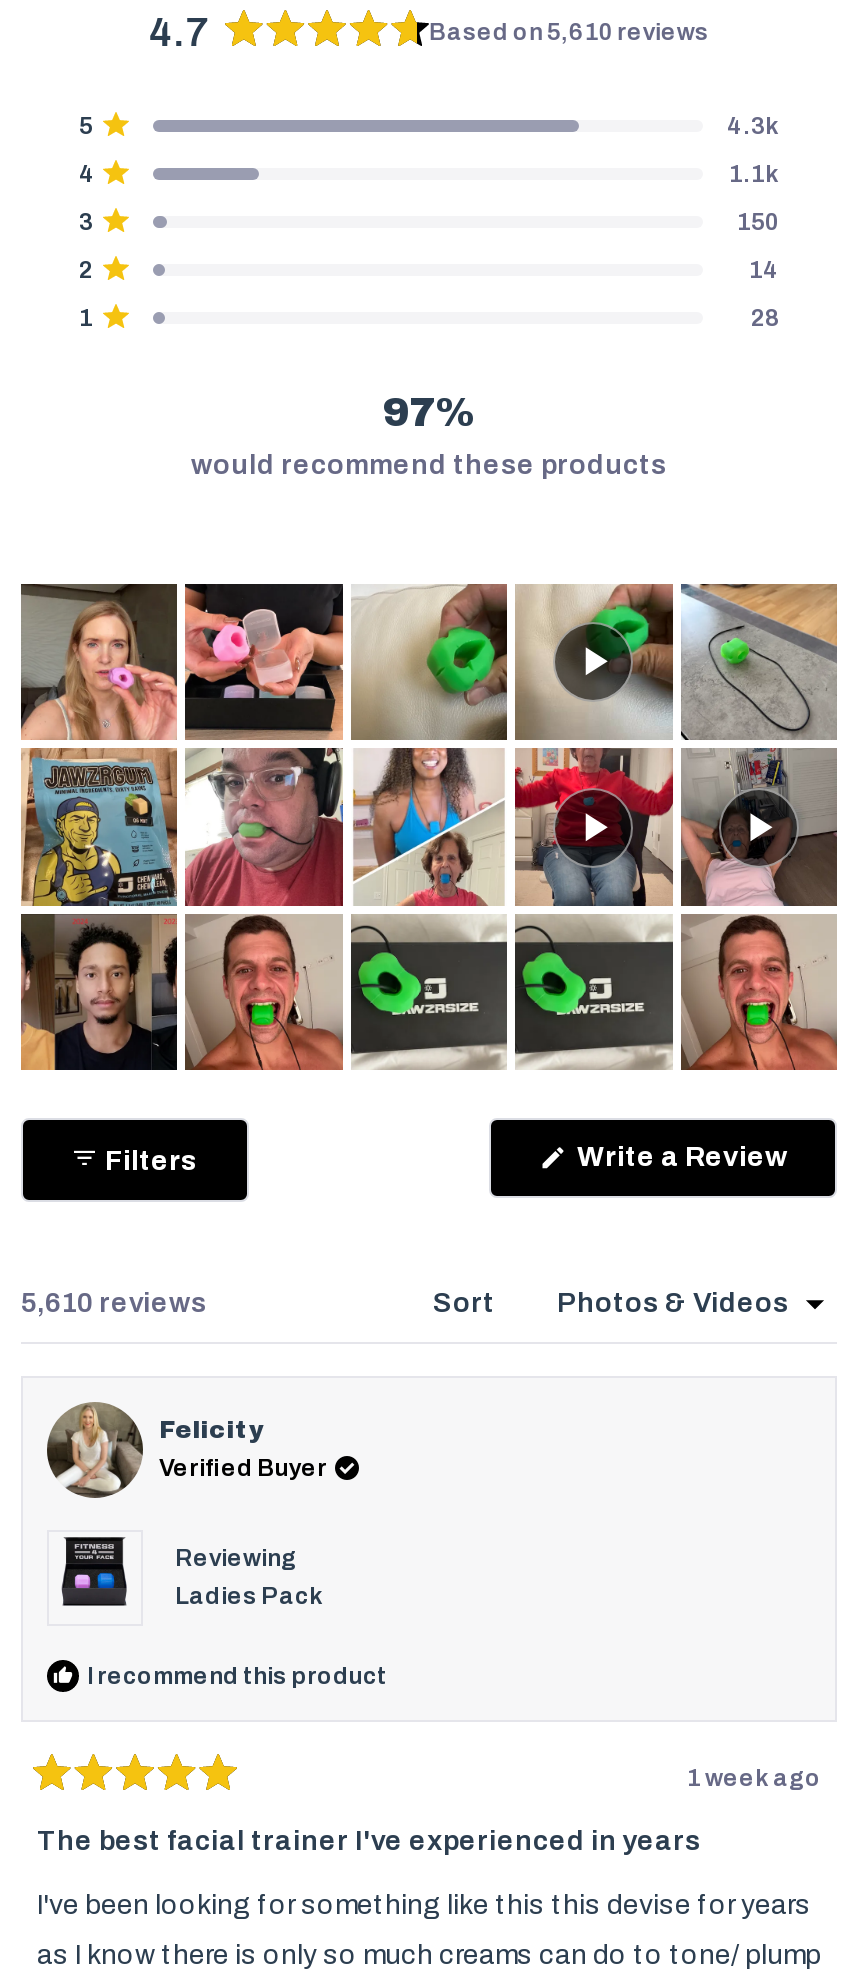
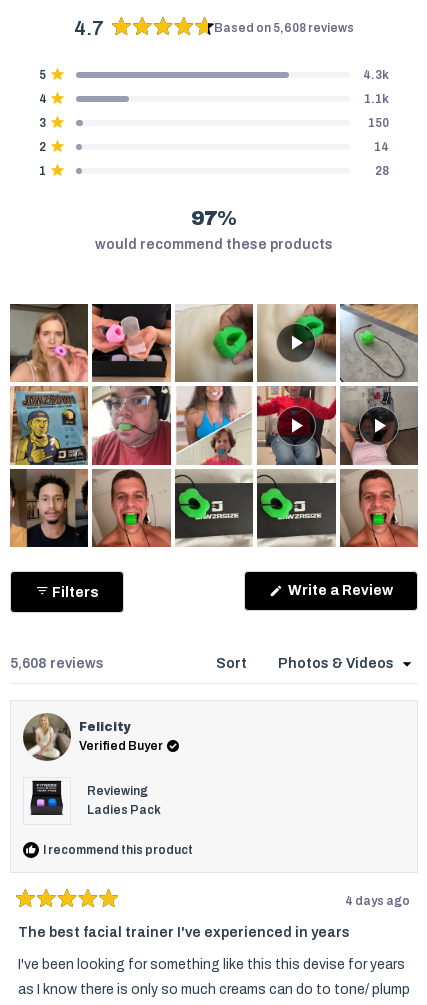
[429,17,709,45] Based on 5,610 reviews -> [214,21,354,35] Based on 5,608 reviews
[21,1288,207,1318] 5,610 reviews -> [10,656,104,671] 5,608 reviews
[687,1764,821,1792] 1 week ago -> [345,894,410,908] 4 days ago

